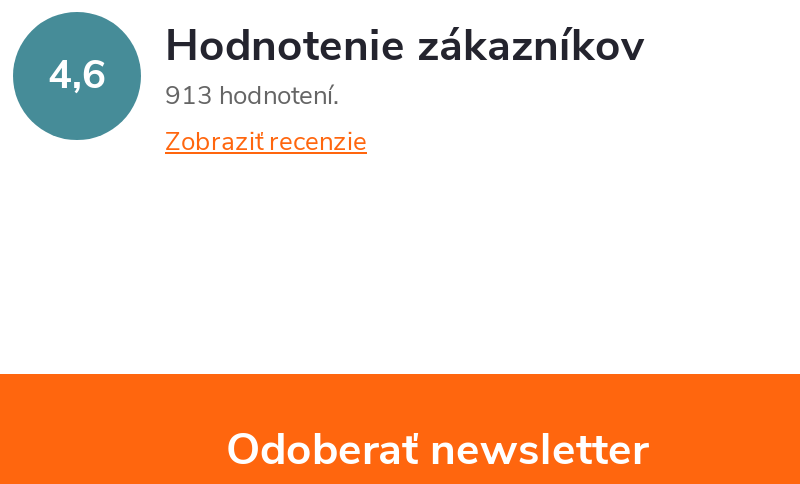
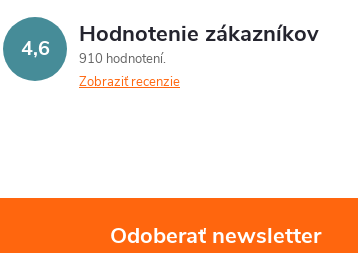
[48,16,645,114] 4,6 913 hodnotení Hodnotenie zákazníkov -> [20,19,319,68] 4,6 910 hodnotení Hodnotenie zákazníkov

